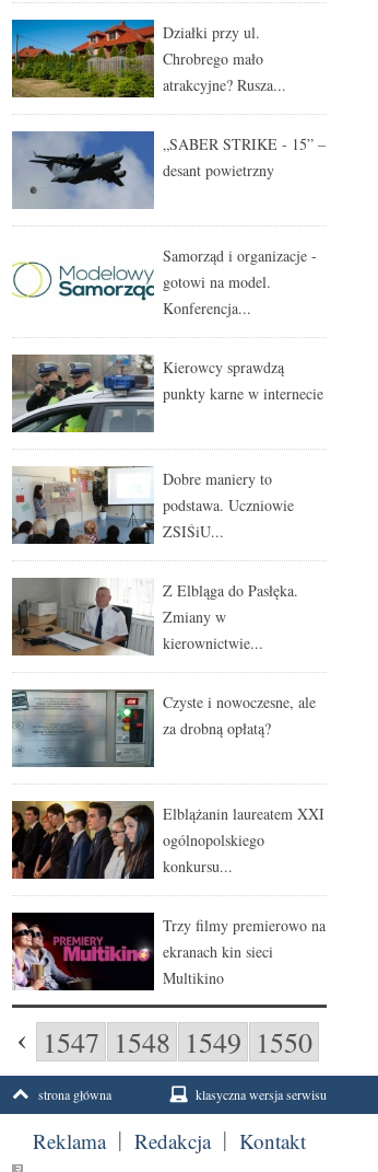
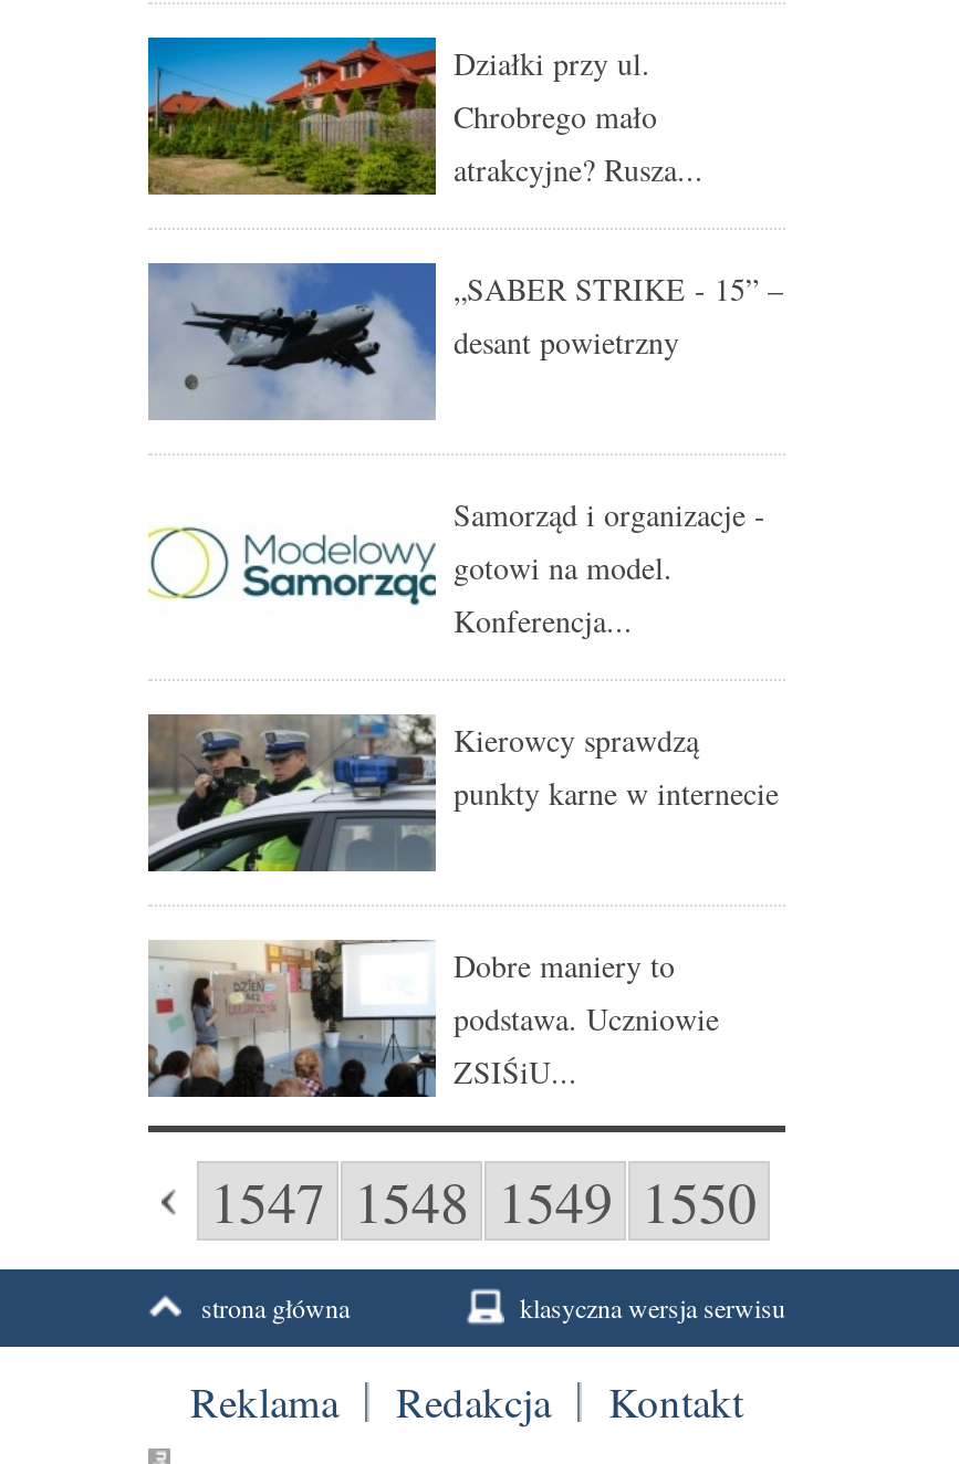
[12,578,316,739] [image] | Z Elbląga do Pasłęka. | Zmiany w | kierownictwie... | Czyste i nowoczesne, ale | za drobną opłatą? -> none
[11,688,326,988] [image] | Elblążanin laureatem XXI | ogólnopolskiego | konkursu... | Trzy filmy premierowo na | ekranach kin sieci | Multikino -> none
[12,800,147,880] [image] -> none
[12,912,147,991] [image] -> none

